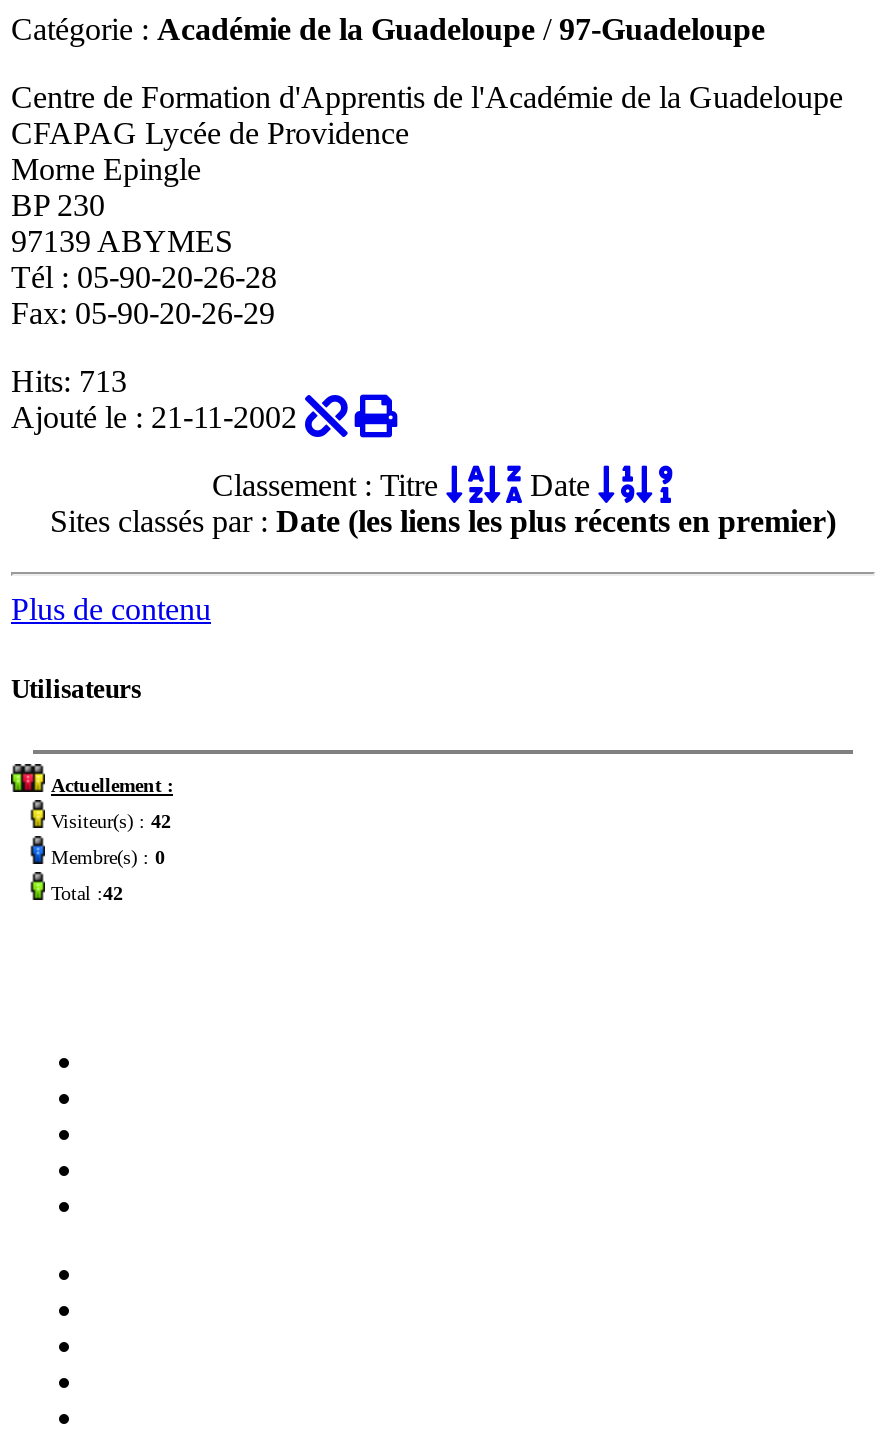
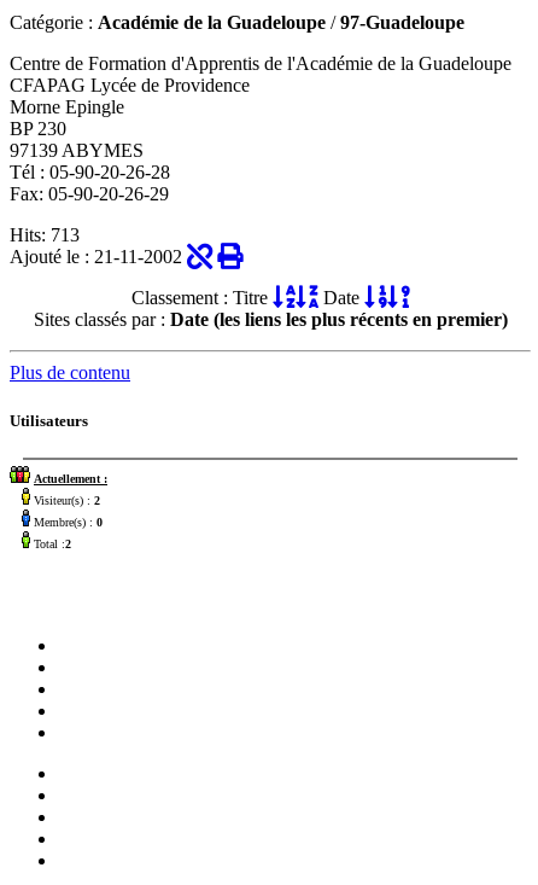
[45,810,171,832] Visiteur(s) : 42 -> [30,494,100,507] Visiteur(s) : 2
[45,882,123,904] Total : 42 -> [30,537,71,550] Total : 2

